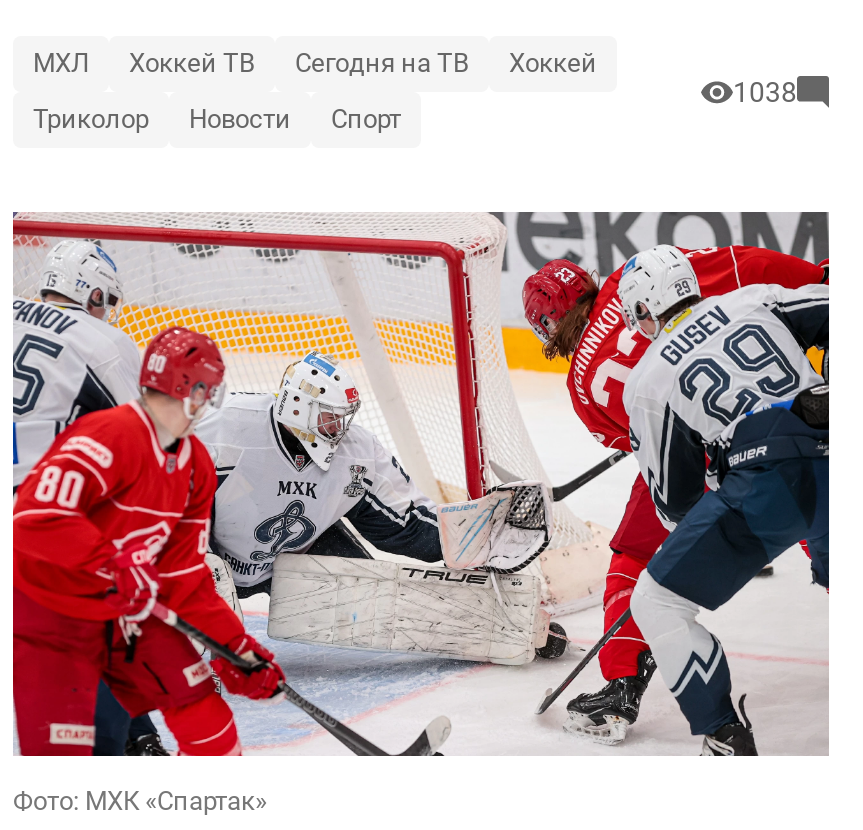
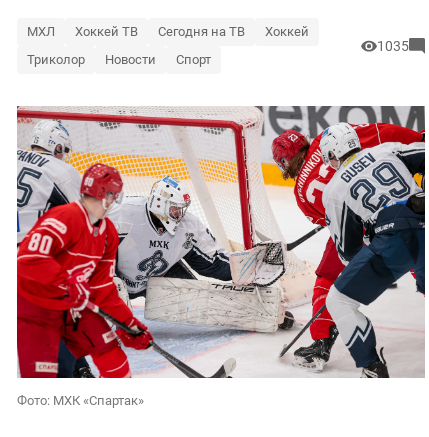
[733,76,797,108] 1038 -> [377,38,409,54] 1035

